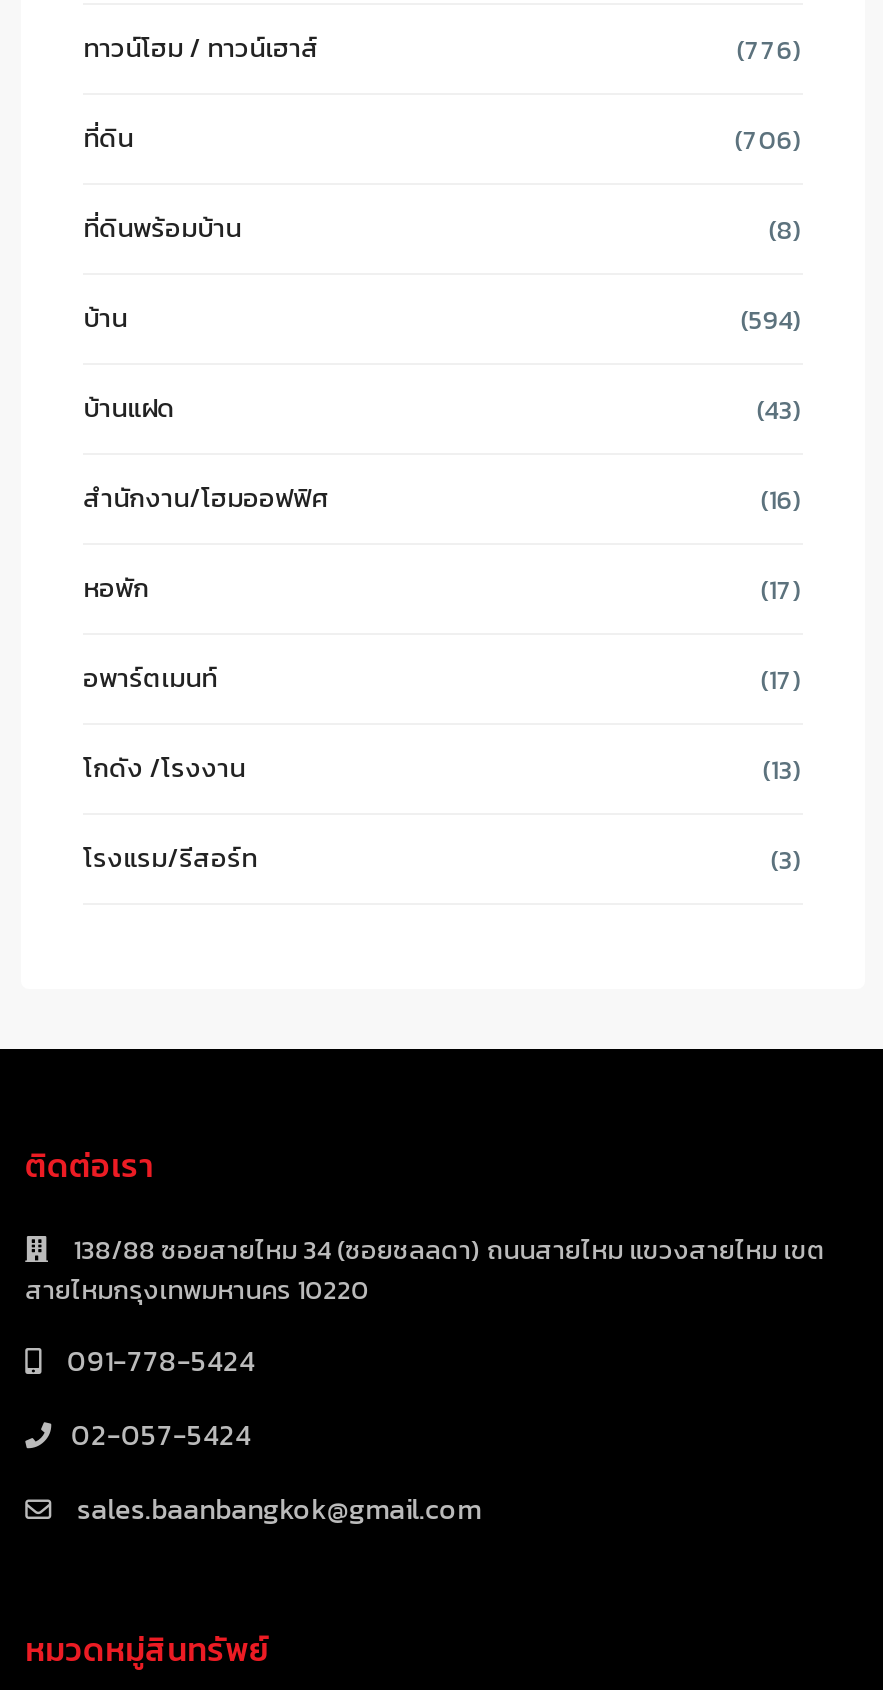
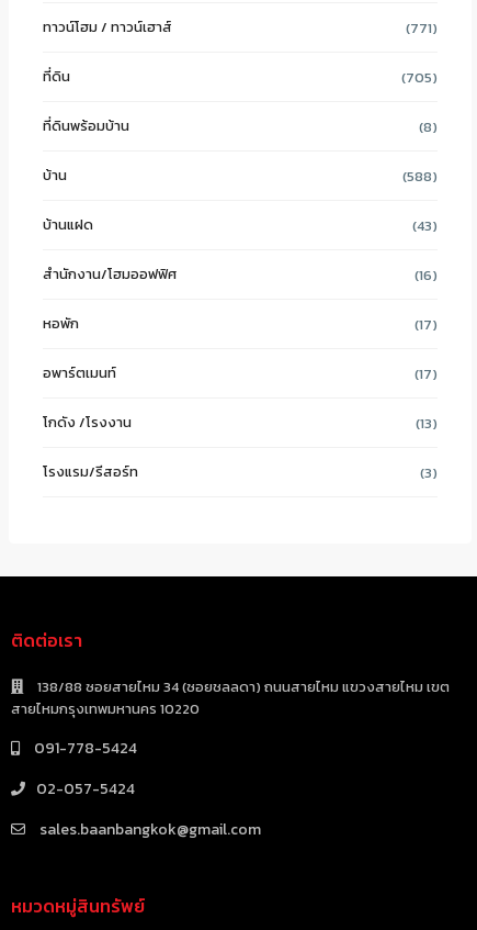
[737,31,803,69] (776) -> [406,18,437,39] (771)
[735,121,803,159] (706) -> [401,67,437,88] (705)
[741,301,803,339] (594) -> [402,166,437,187] (588)

